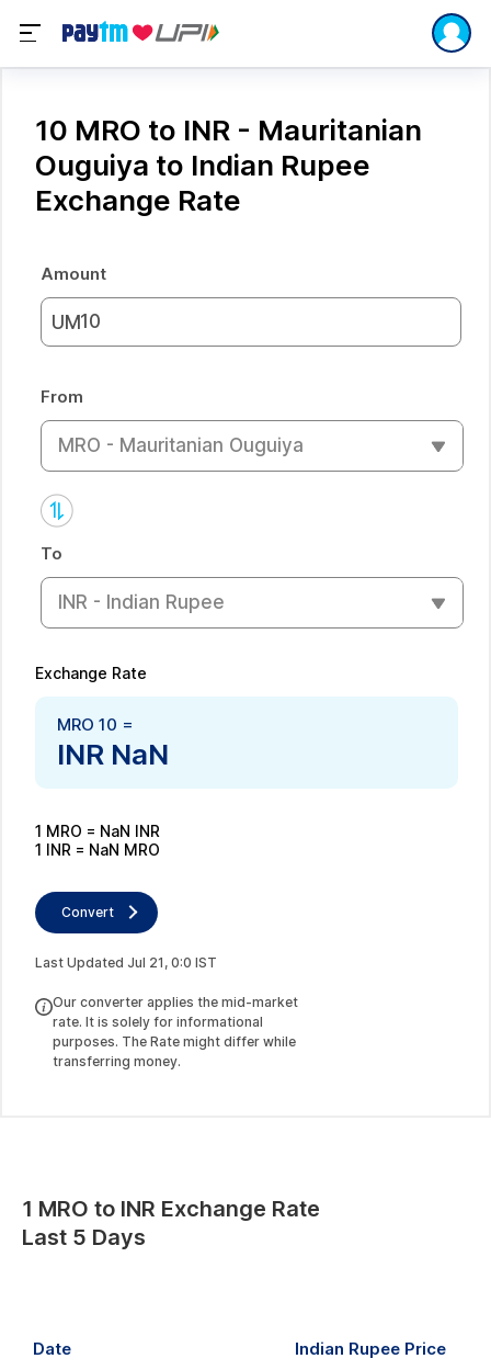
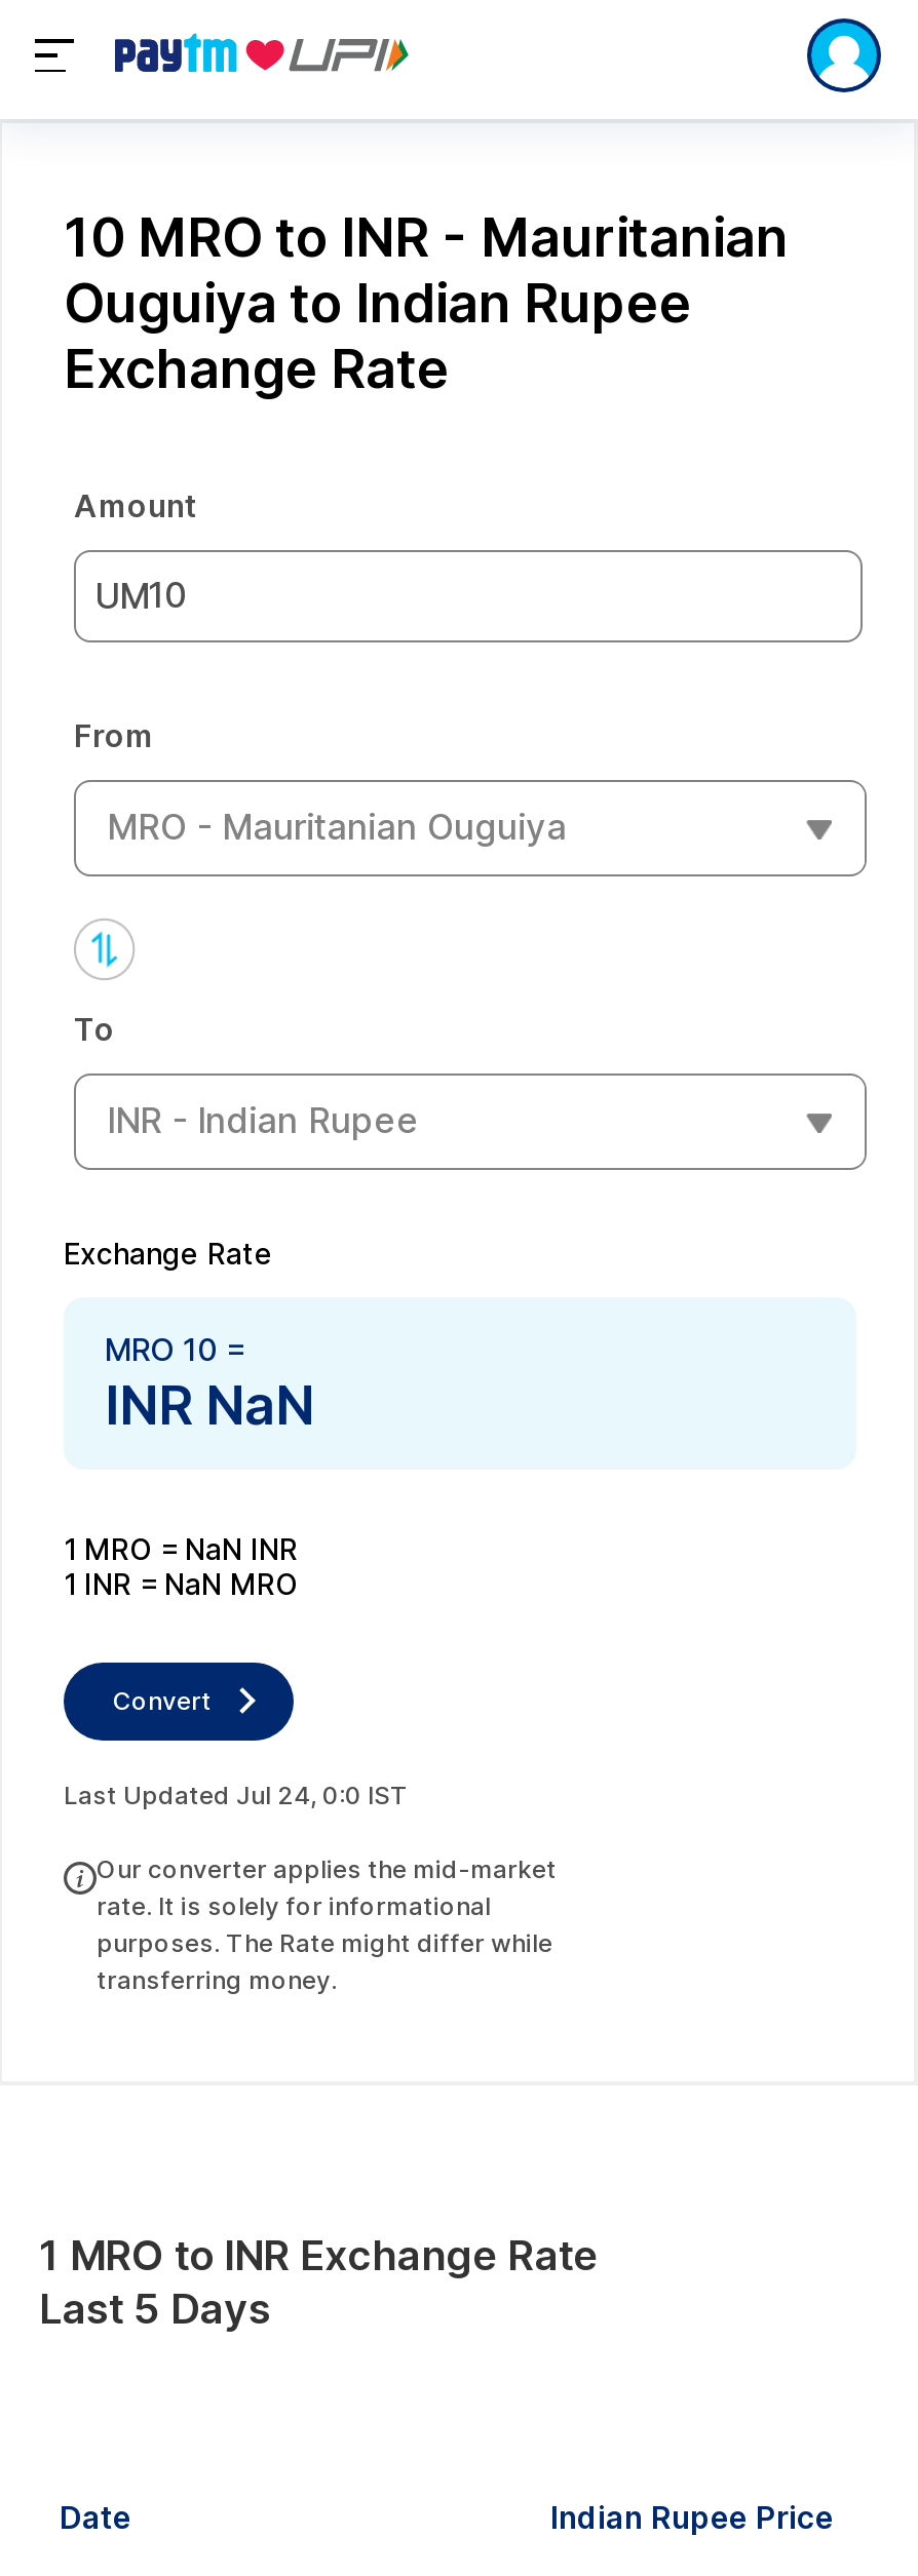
[35,954,217,970] Last Updated Jul 21, 0:0 IST -> [64,1779,409,1809] Last Updated Jul 24, 0:0 IST

